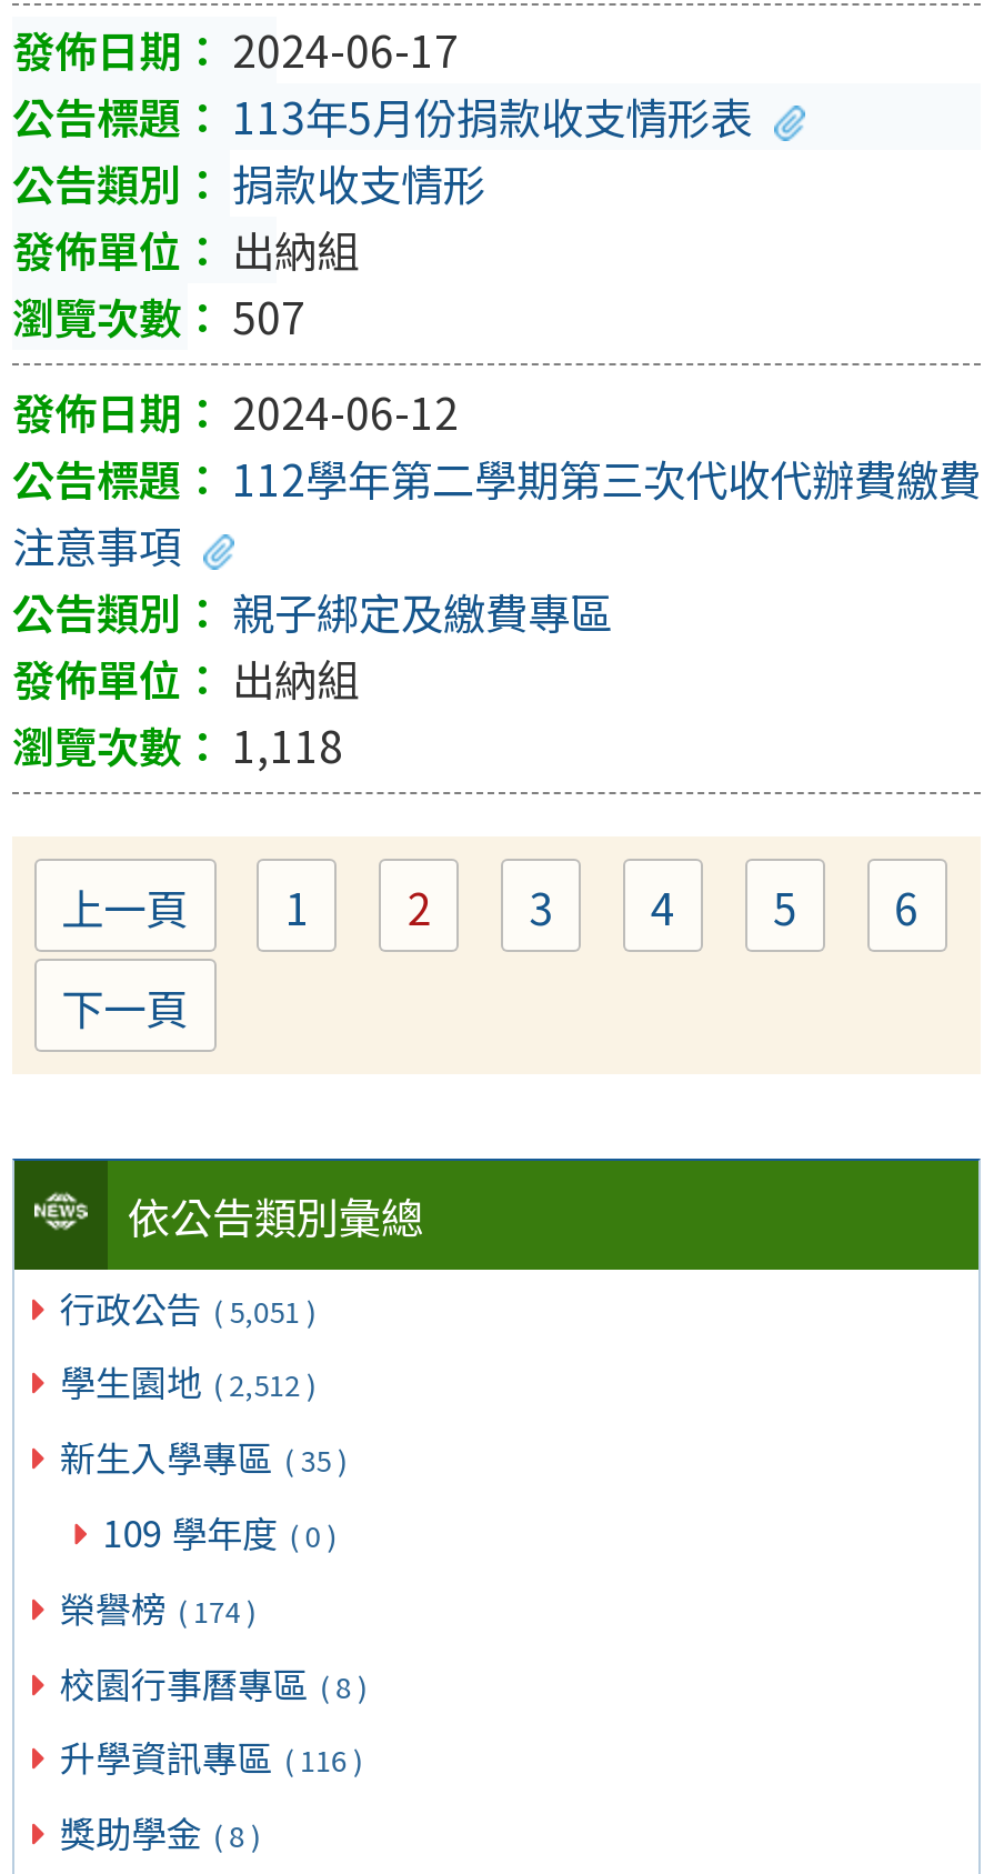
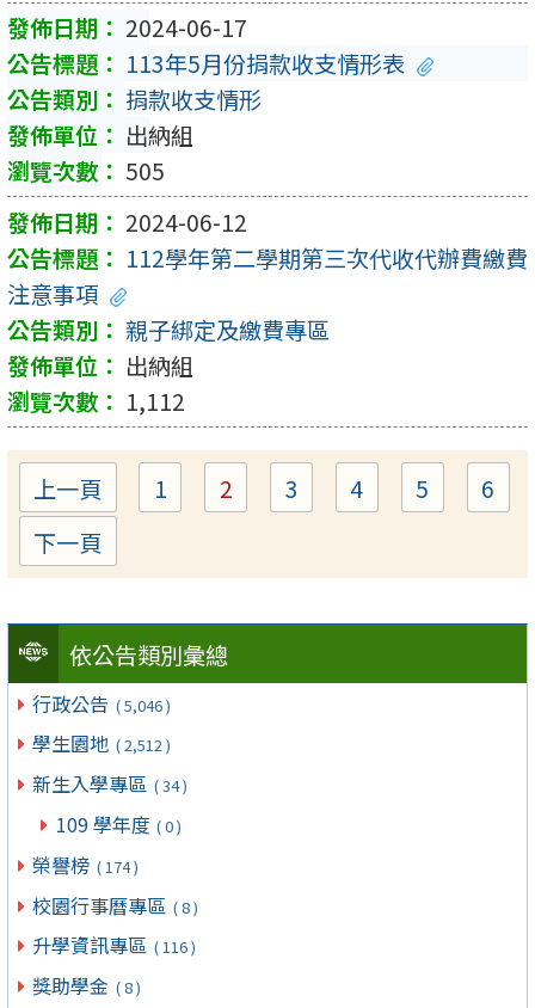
[232,286,305,348] 507 -> [125,154,165,188] 505
[232,714,343,776] 1,118 -> [125,384,185,418] 1,112
[60,1280,316,1333] 行政公告 ( 5,051 ) -> [33,689,170,717] 行政公告 ( 5,046 )
[60,1430,347,1483] 新生入學專區 ( 35 ) -> [33,769,187,798] 新生入學專區 ( 34 )

